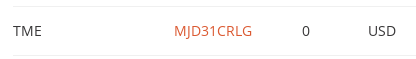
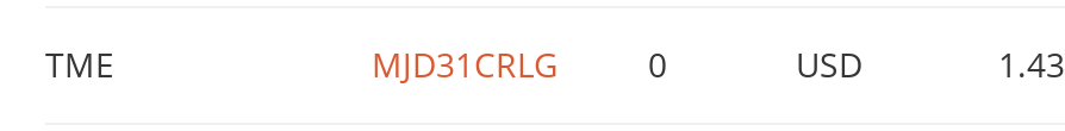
none -> [998,42,1065,88] 1.43

